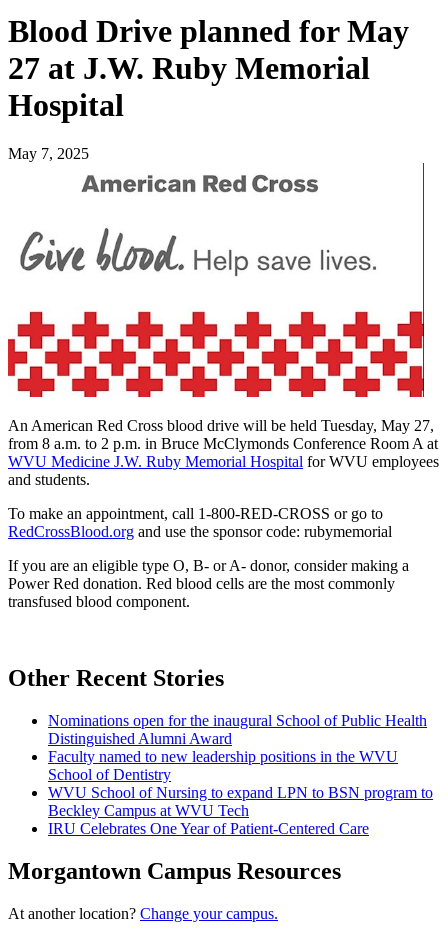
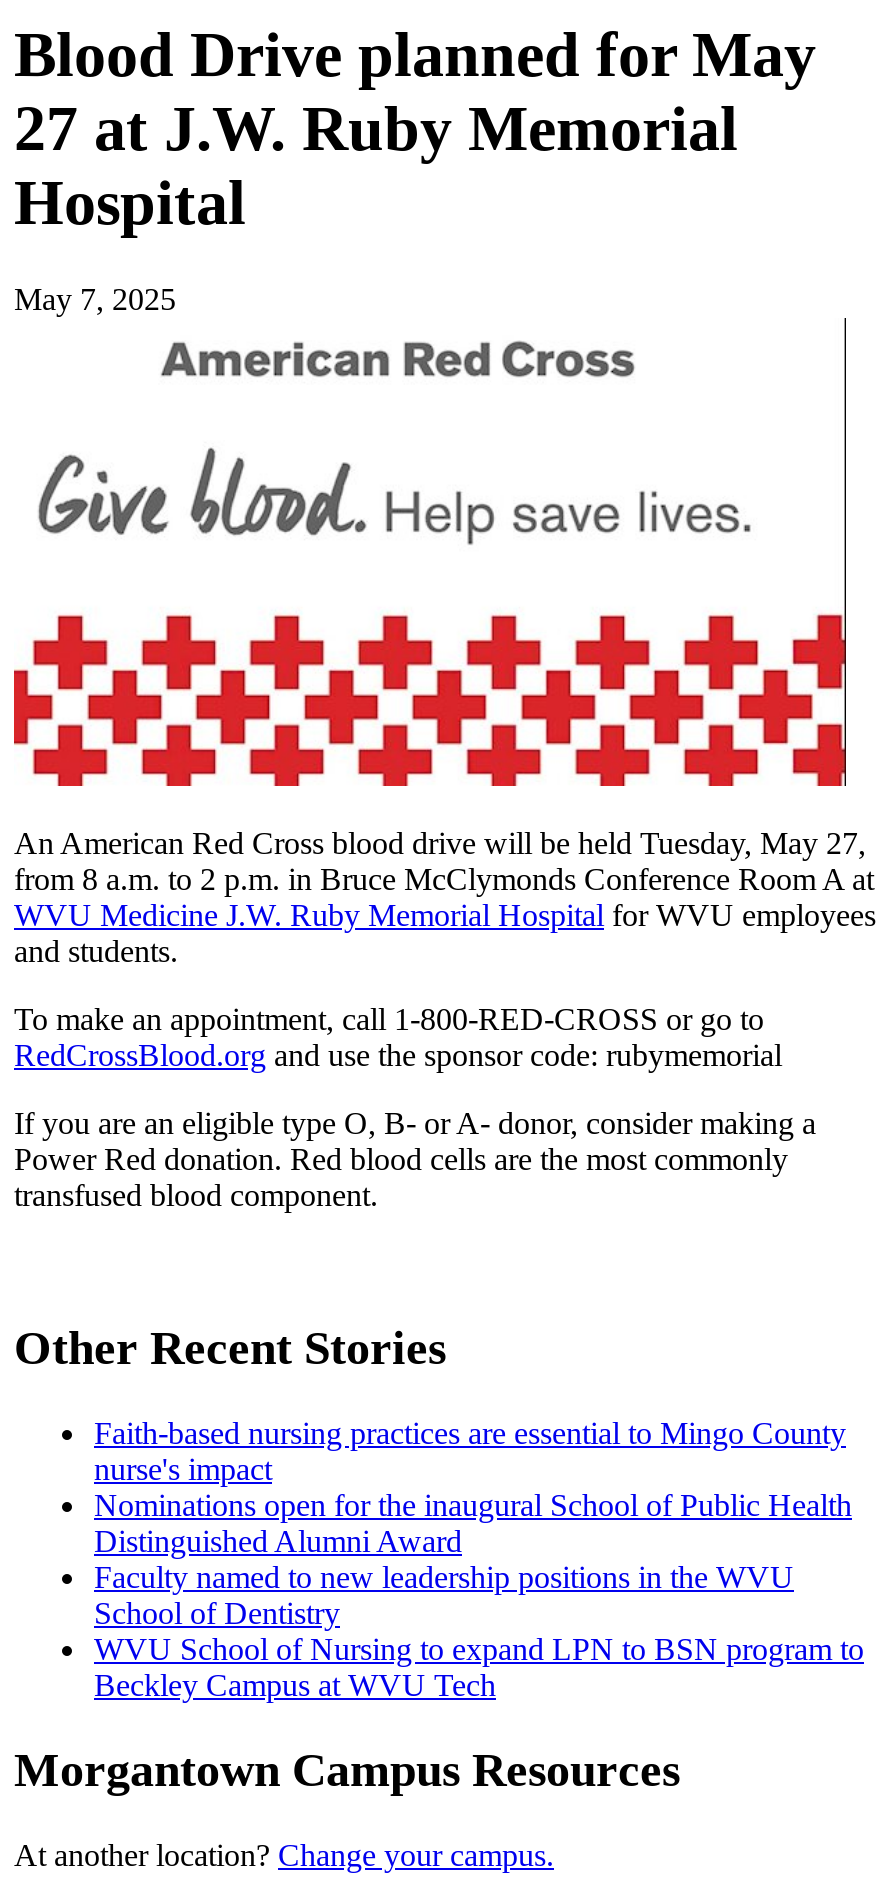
none -> [94,1416,846,1486] Faith-based nursing practices are essential to Mingo County | nurse's impact
moved [48,712,433,819] -> [94,1488,864,1702]: Nominations open for the inaugural School of Public Health | Distinguished Alumni Award | Faculty named to new leadership positions in the WVU | School of Dentistry | WVU School of Nursing to expand LPN to BSN program to | Beckley Campus at WVU Tech
[48,820,369,837] IRU Celebrates One Year of Patient-Centered Care -> none

